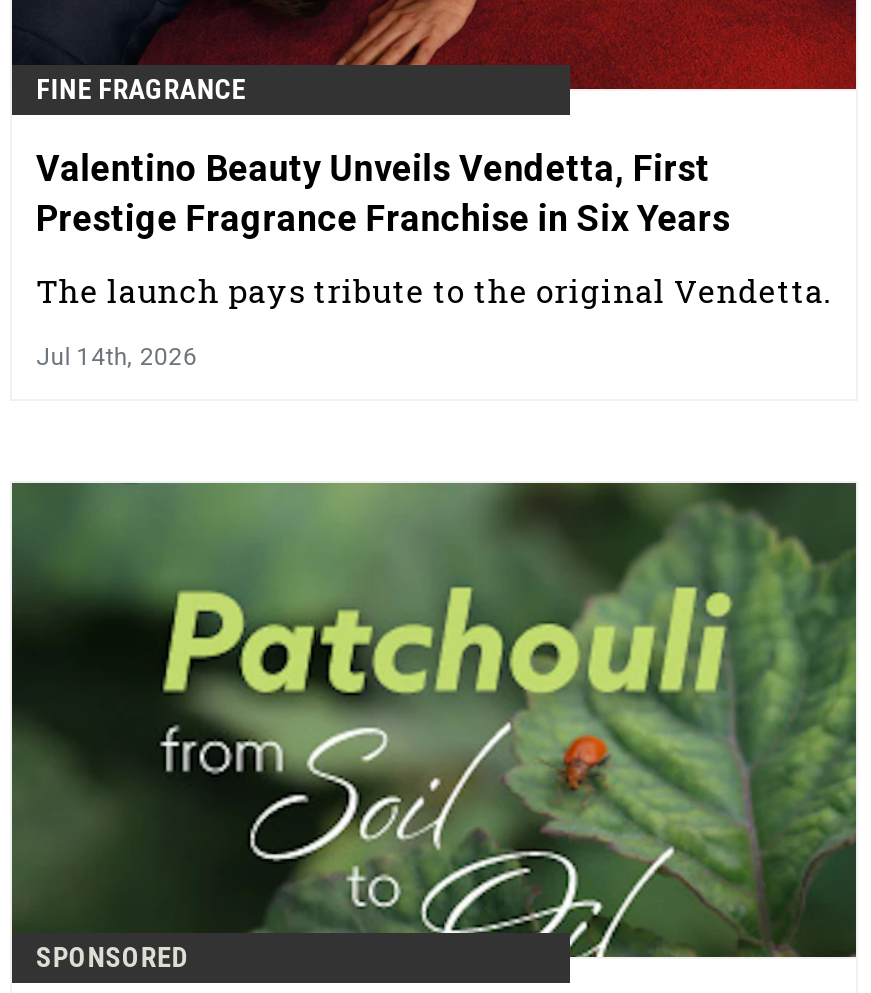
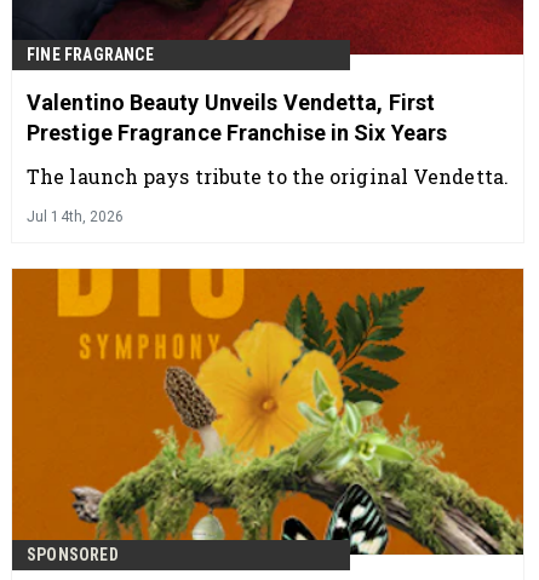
[10,480,858,960] [image] -> [11,268,524,556] [image]

